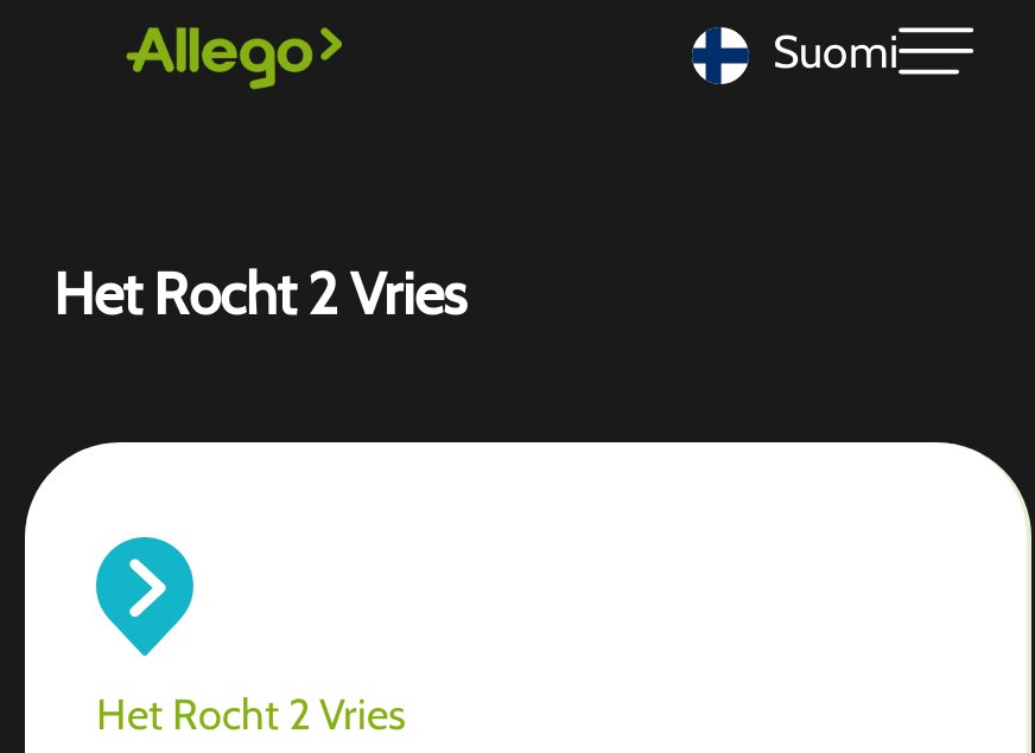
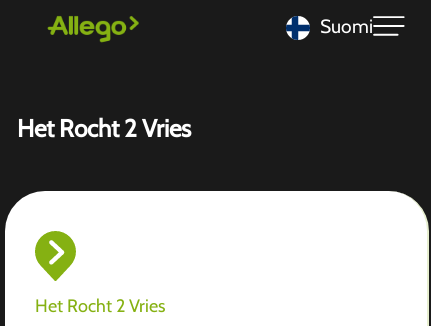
[94,535,196,658] [image] -> [34,230,77,282] [image]

